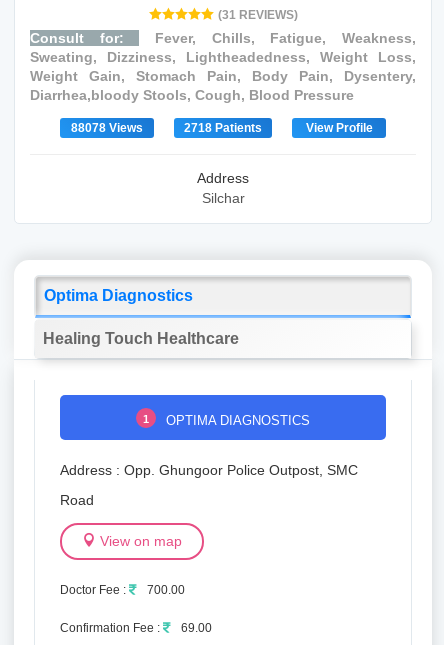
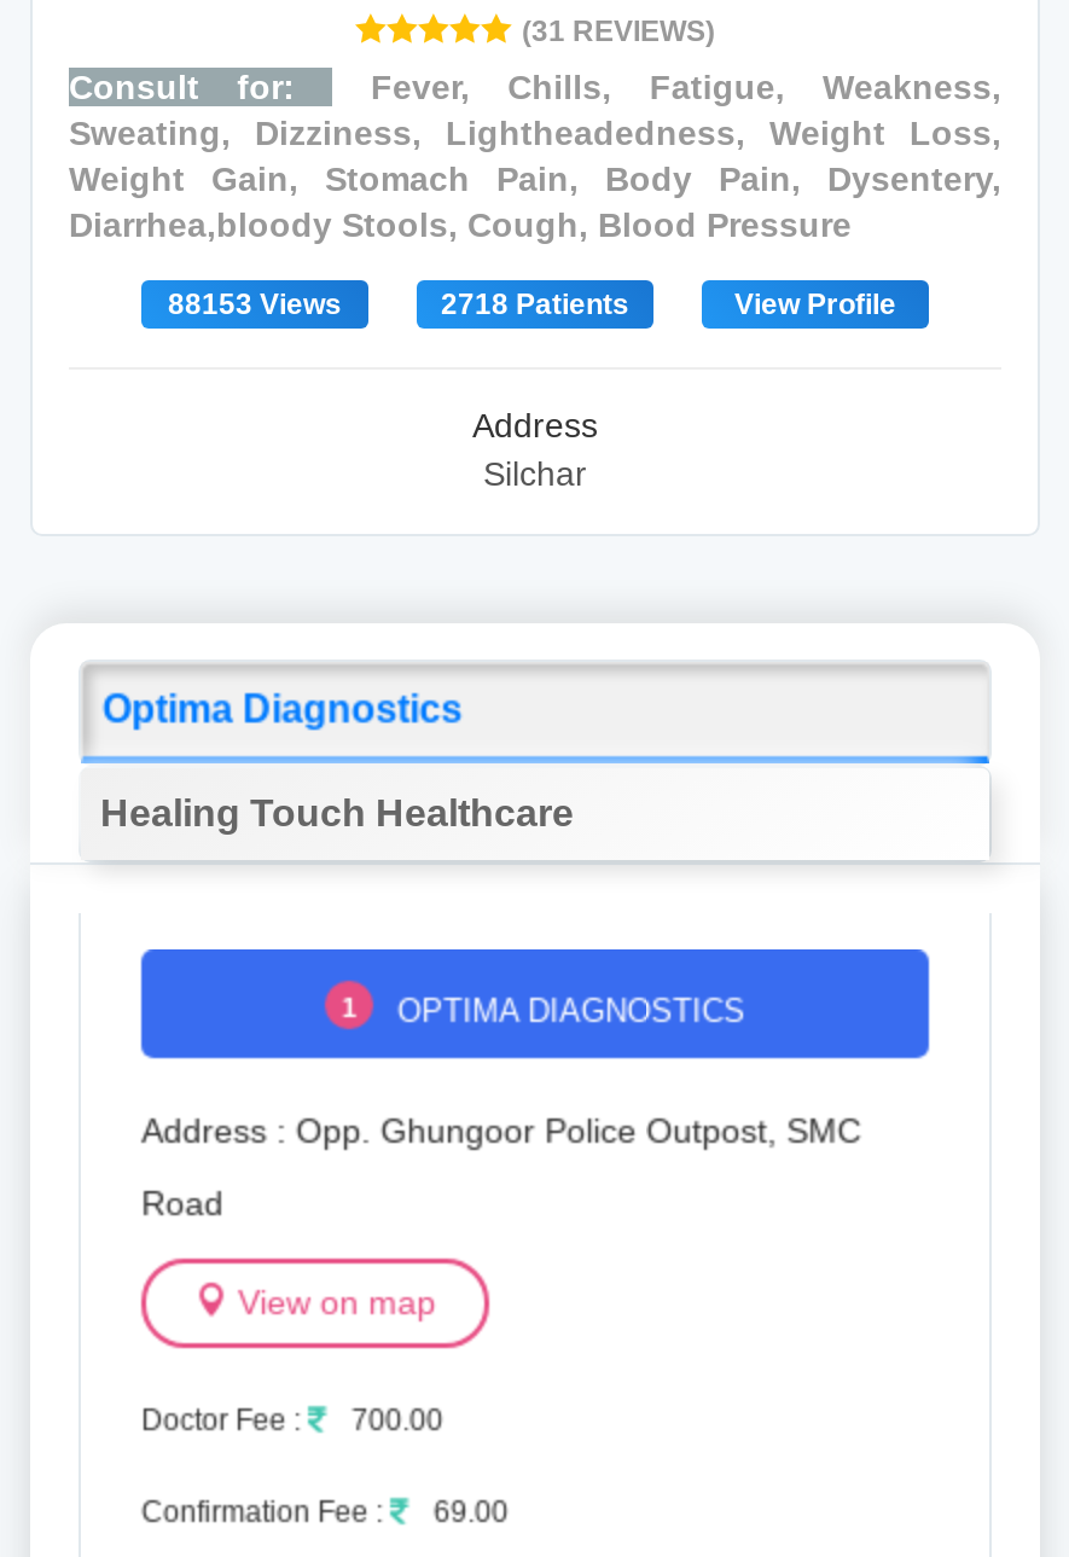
[71,121,143,135] 88078 Views -> [168,287,342,321] 88153 Views

